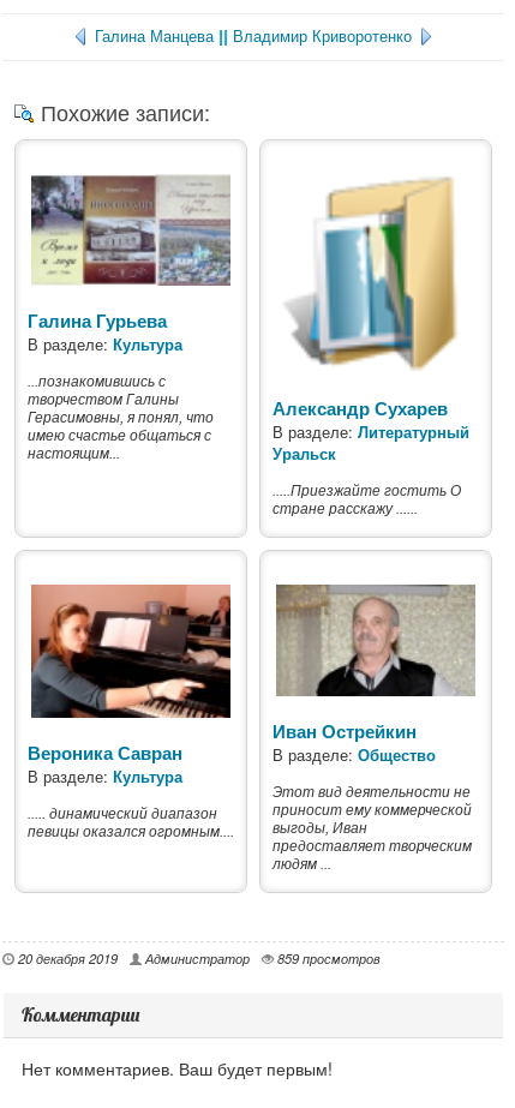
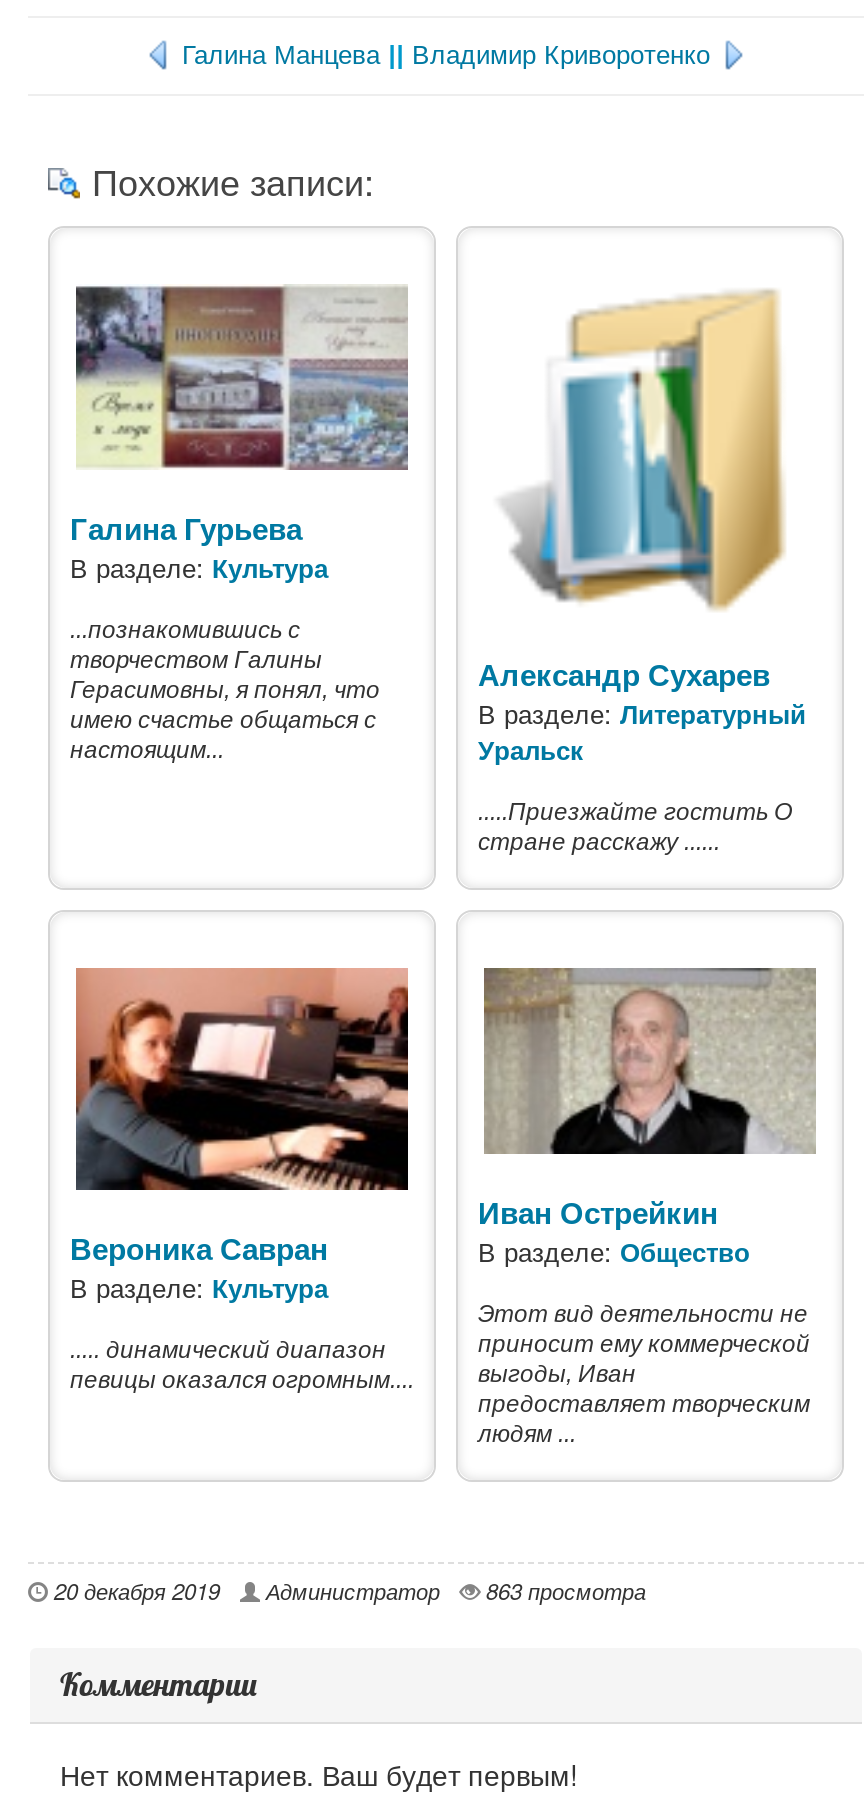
[18,948,381,968] 20 декабря 2019 Администратор 859 просмотров -> [54,1574,646,1606] 20 декабря 2019 Администратор 863 просмотра

